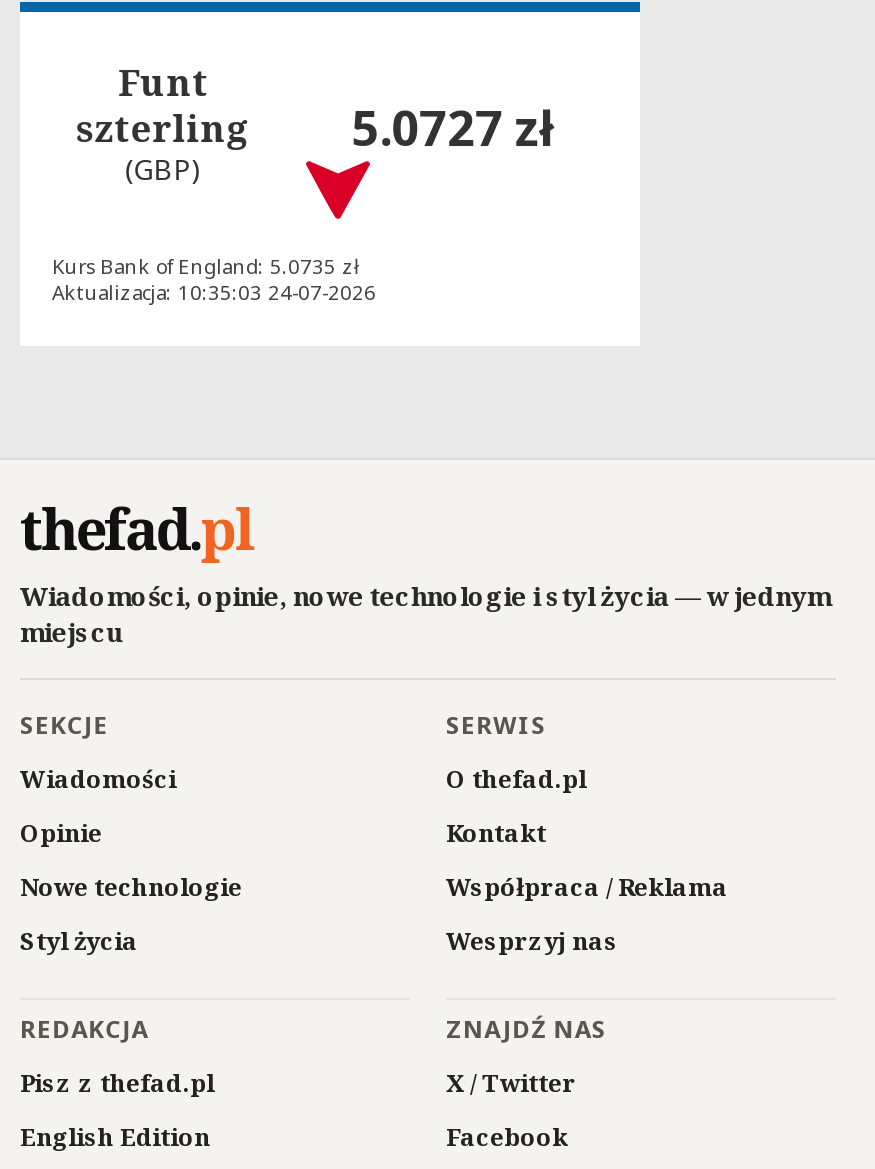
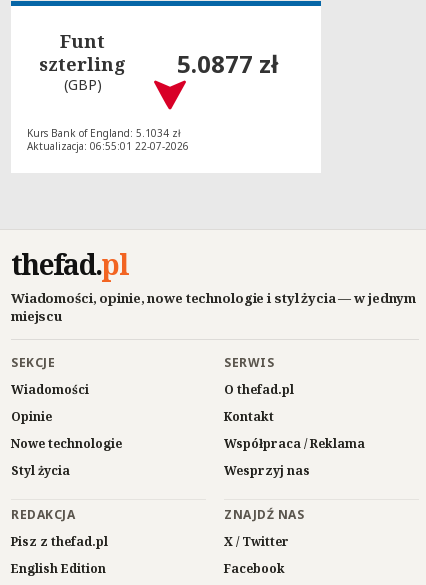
[351,95,553,161] 5.0727 zł -> [177,47,278,80] 5.0877 zł
[52,253,360,281] Kurs Bank of England: 5.0735 zł -> [27,126,181,140] Kurs Bank of England: 5.1034 zł
[52,279,376,307] Aktualizacja: 10:35:03 24-07-2026 -> [27,139,189,153] Aktualizacja: 06:55:01 22-07-2026

